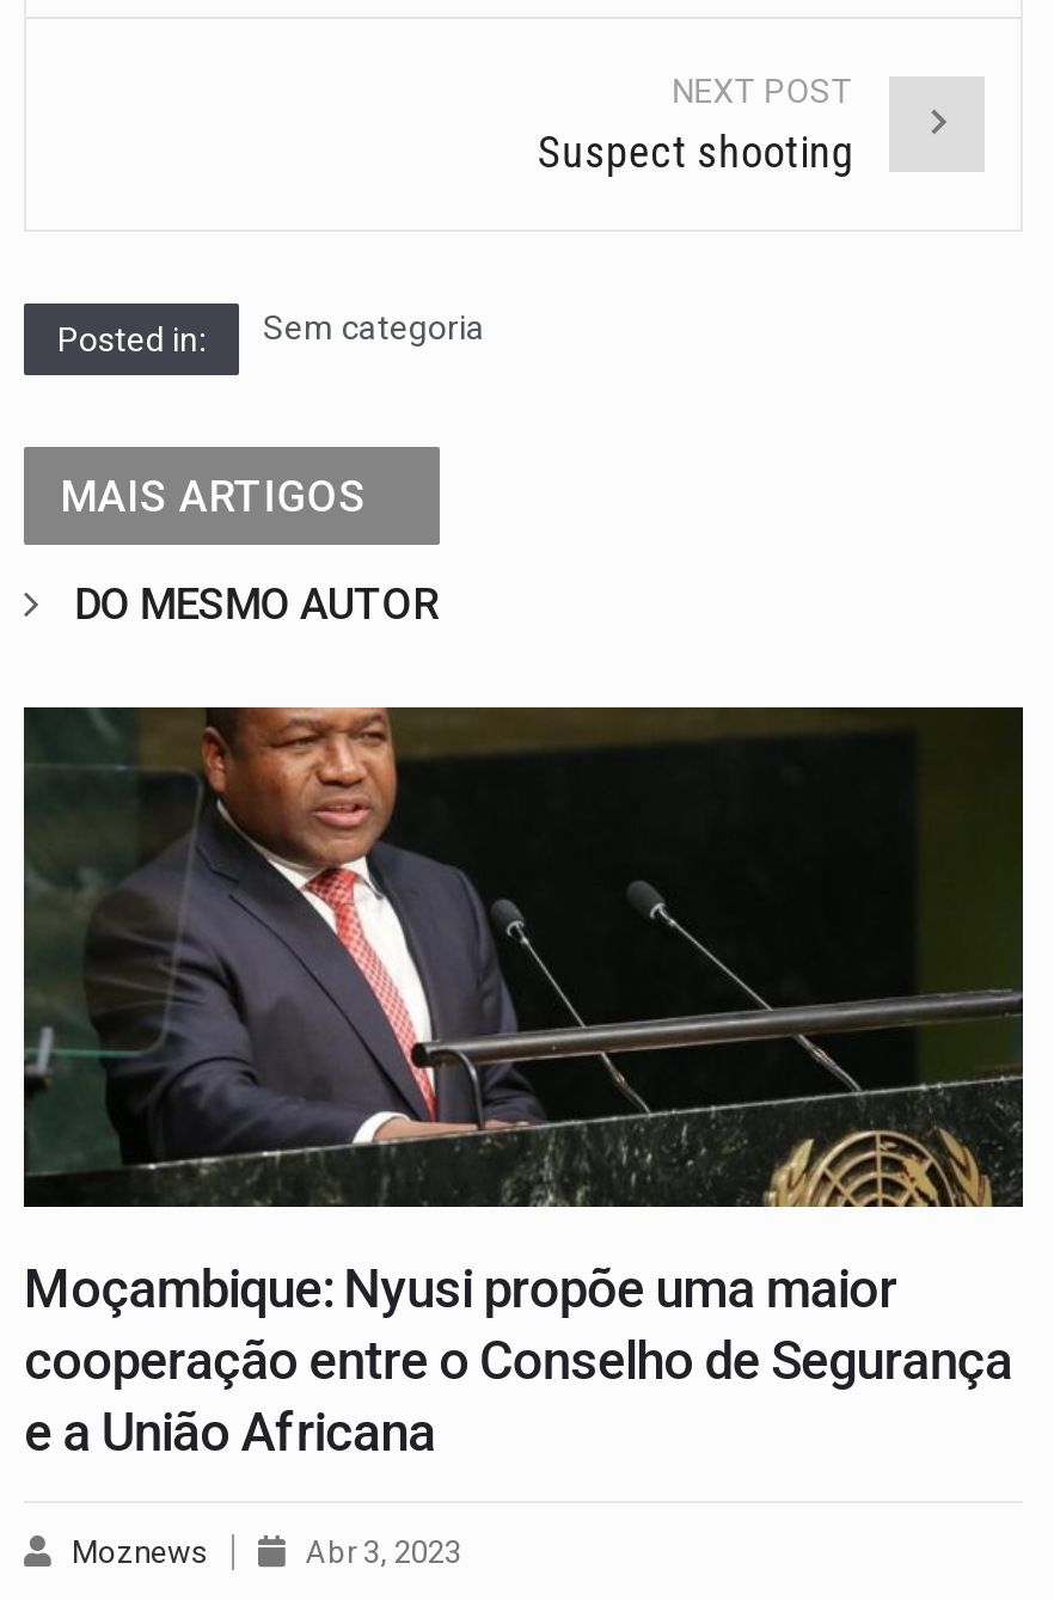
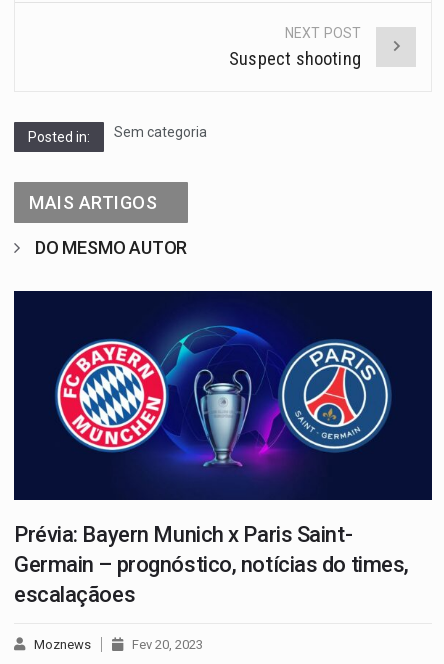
[24,705,1023,1463] [image] | Moçambique: Nyusi propõe uma maior | cooperação entre o Conselho de Segurança | e a União Africana -> [14,290,432,607] [image] | Prévia: Bayern Munich x Paris Saint- | Germain – prognóstico, notícias do times, | escalaçãoes
[306,1534,461,1570] Abr 3, 2023 -> [132,637,203,652] Fev 20, 2023

